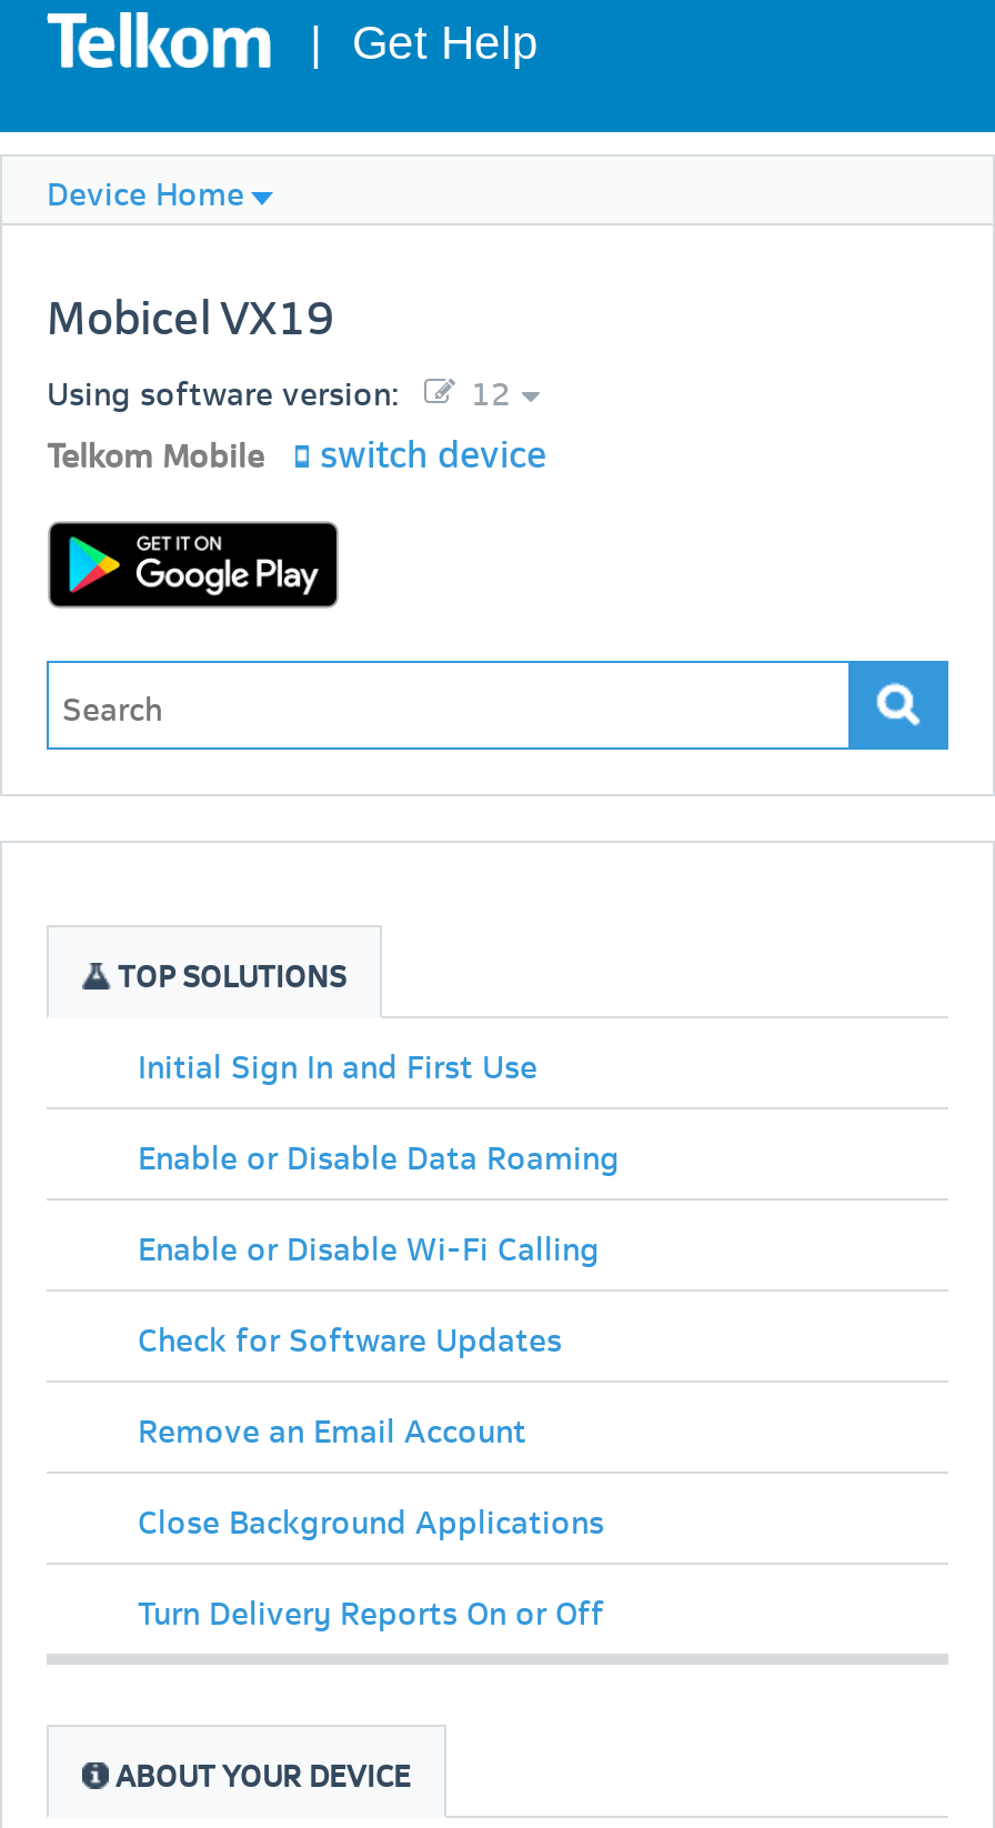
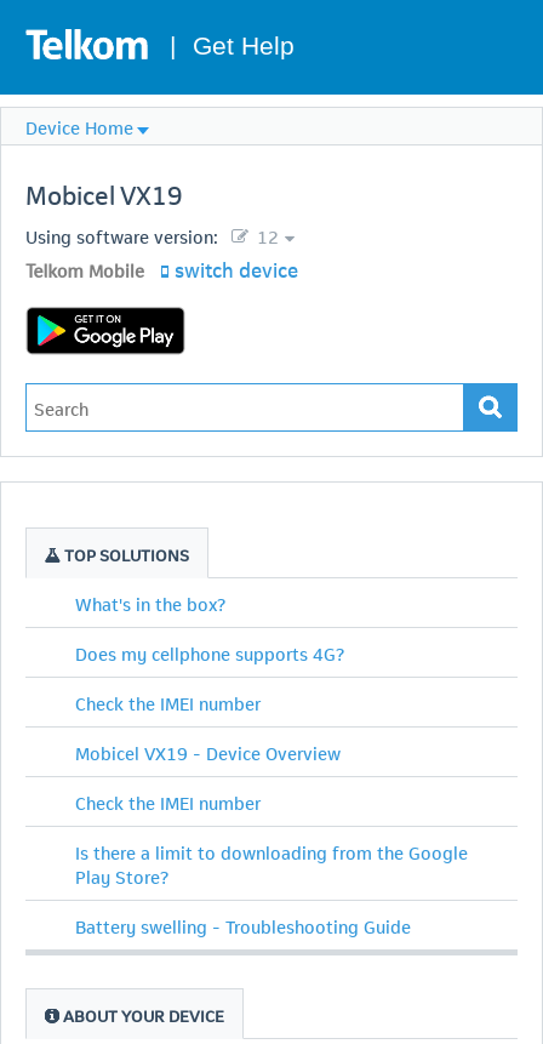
[138,1039,537,1084] Initial Sign In and First Use -> [75,590,225,614] What's in the box?
[138,1131,620,1175] Enable or Disable Data Roaming -> [75,640,344,664] Does my cellphone supports 4G?
[138,1222,600,1266] Enable or Disable Wi-Fi Calling -> [75,689,261,714] Check the IMEI number
[138,1313,562,1357] Check for Software Updates -> [75,739,341,763] Mobicel VX19 - Device Overview
[138,1404,526,1448] Remove an Email Account -> [75,789,261,813] Check the IMEI number
[138,1495,604,1539] Close Background Applications -> [75,838,468,887] Is there a limit to downloading from the Google | Play Store?
[138,1586,604,1630] Turn Delivery Reports On or Off -> [75,912,411,937] Battery swelling - Troubleshooting Guide

